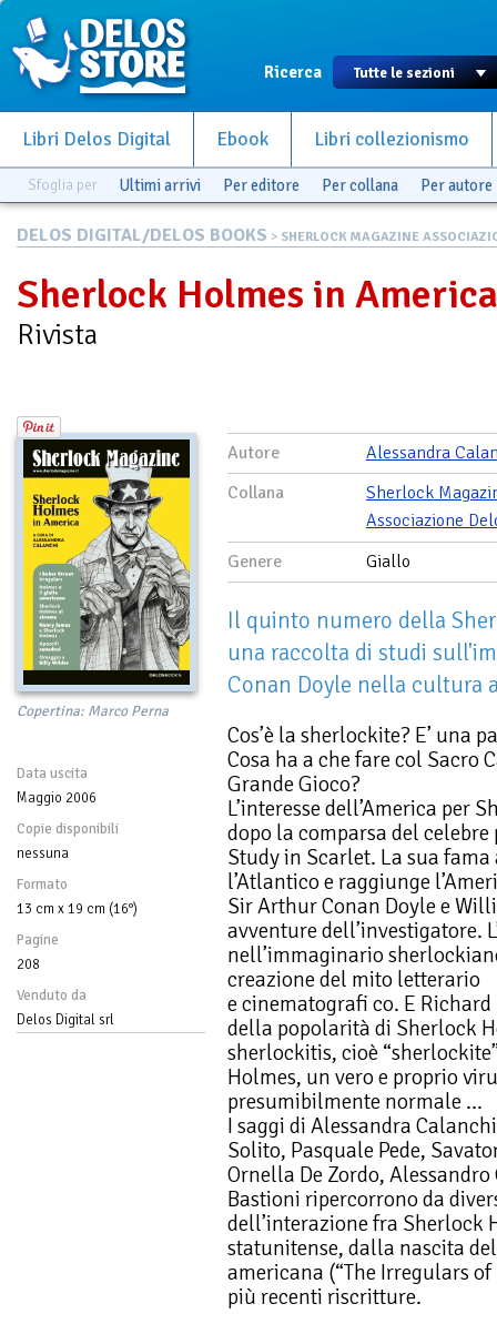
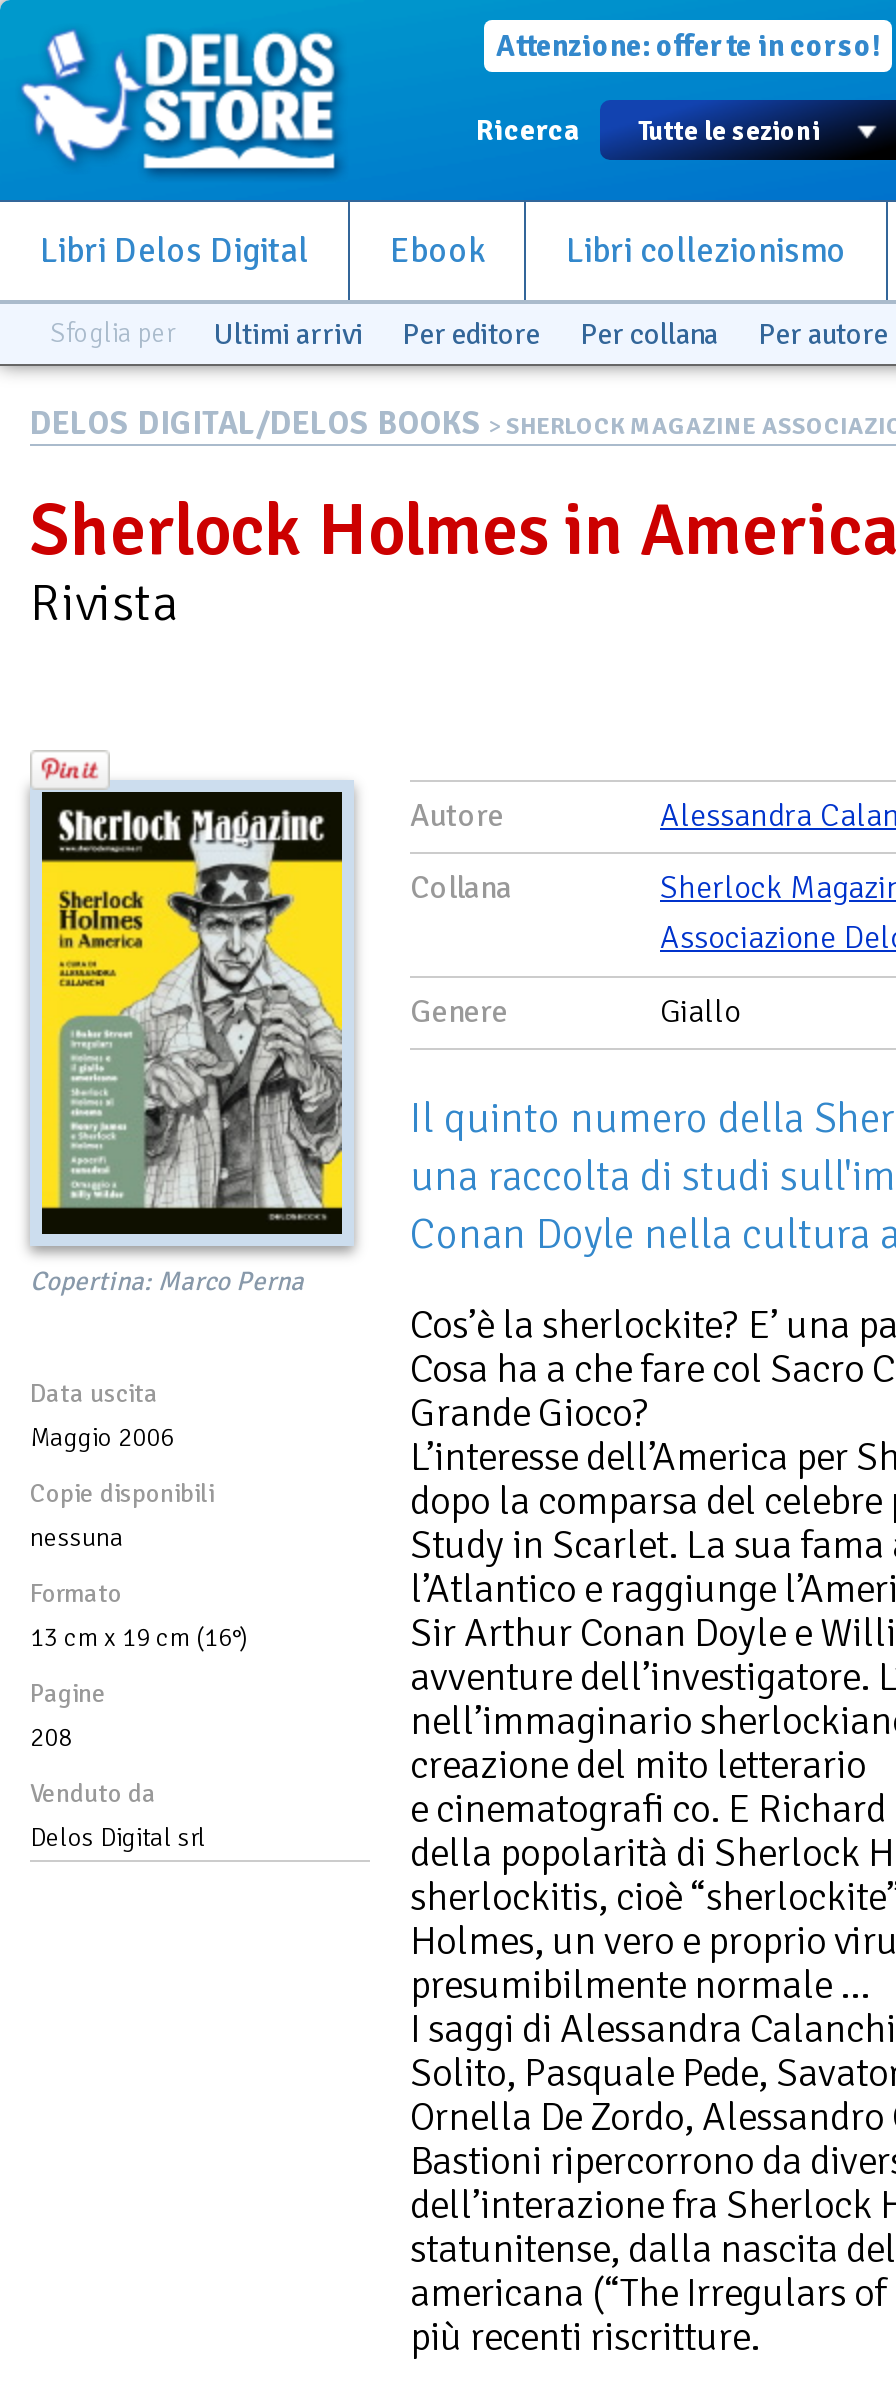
none -> [496,28,880,64] Attenzione: offerte in corso!

